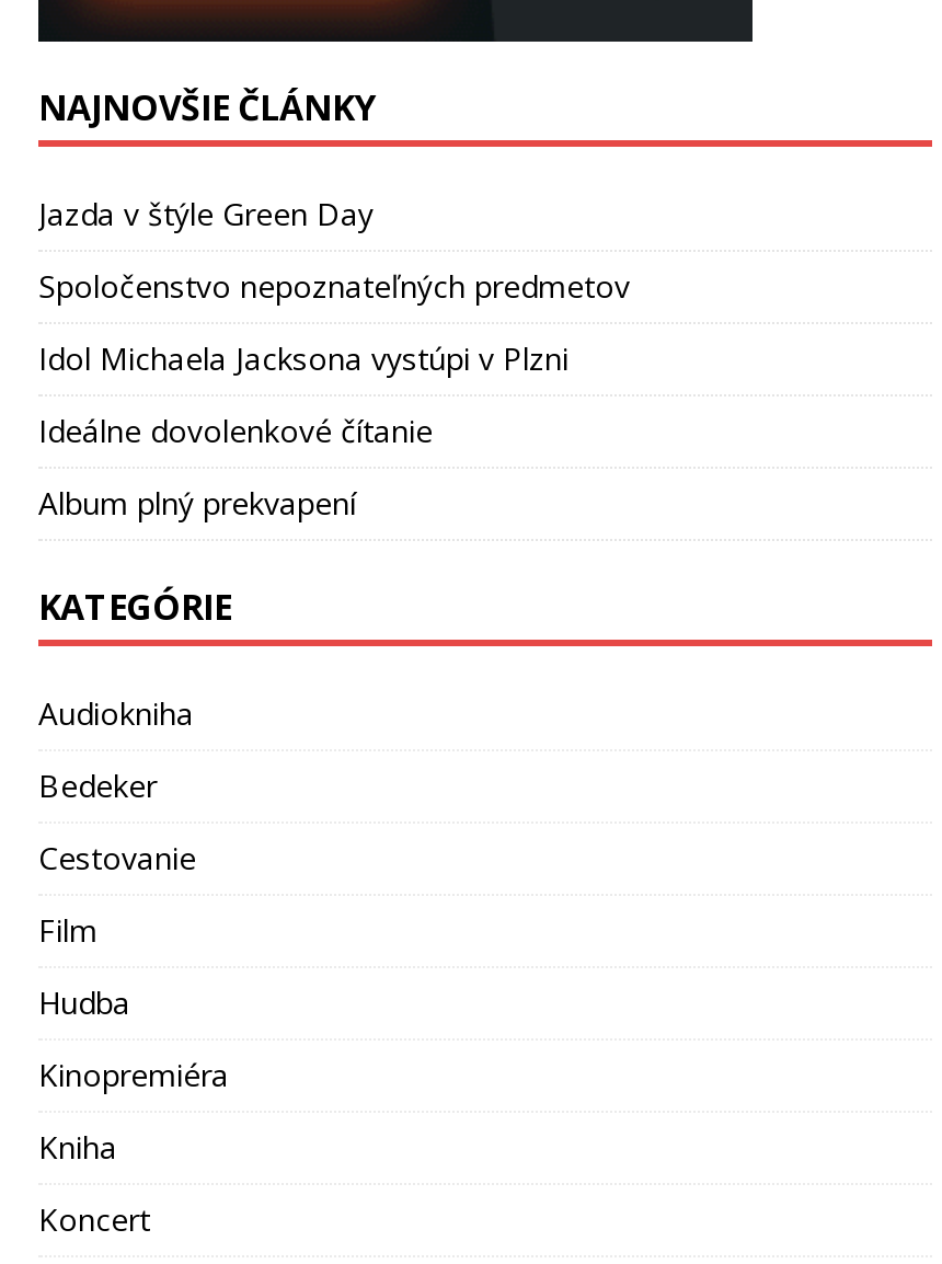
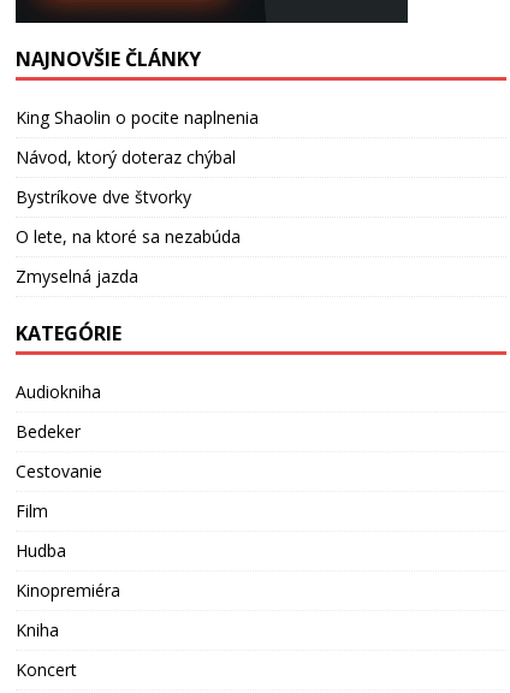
[38,193,374,235] Jazda v štýle Green Day -> [16,106,259,129] King Shaolin o pocite naplnenia
[38,265,630,307] Spoločenstvo nepoznateľných predmetov -> [16,146,236,169] Návod, ktorý doteraz chýbal
[38,338,568,379] Idol Michaela Jacksona vystúpi v Plzni -> [16,185,191,208] Bystríkove dve štvorky
[38,410,433,451] Ideálne dovolenkové čítanie -> [16,225,241,248] O lete, na ktoré sa nezabúda
[38,482,356,524] Album plný prekvapení -> [16,265,138,288] Zmyselná jazda

